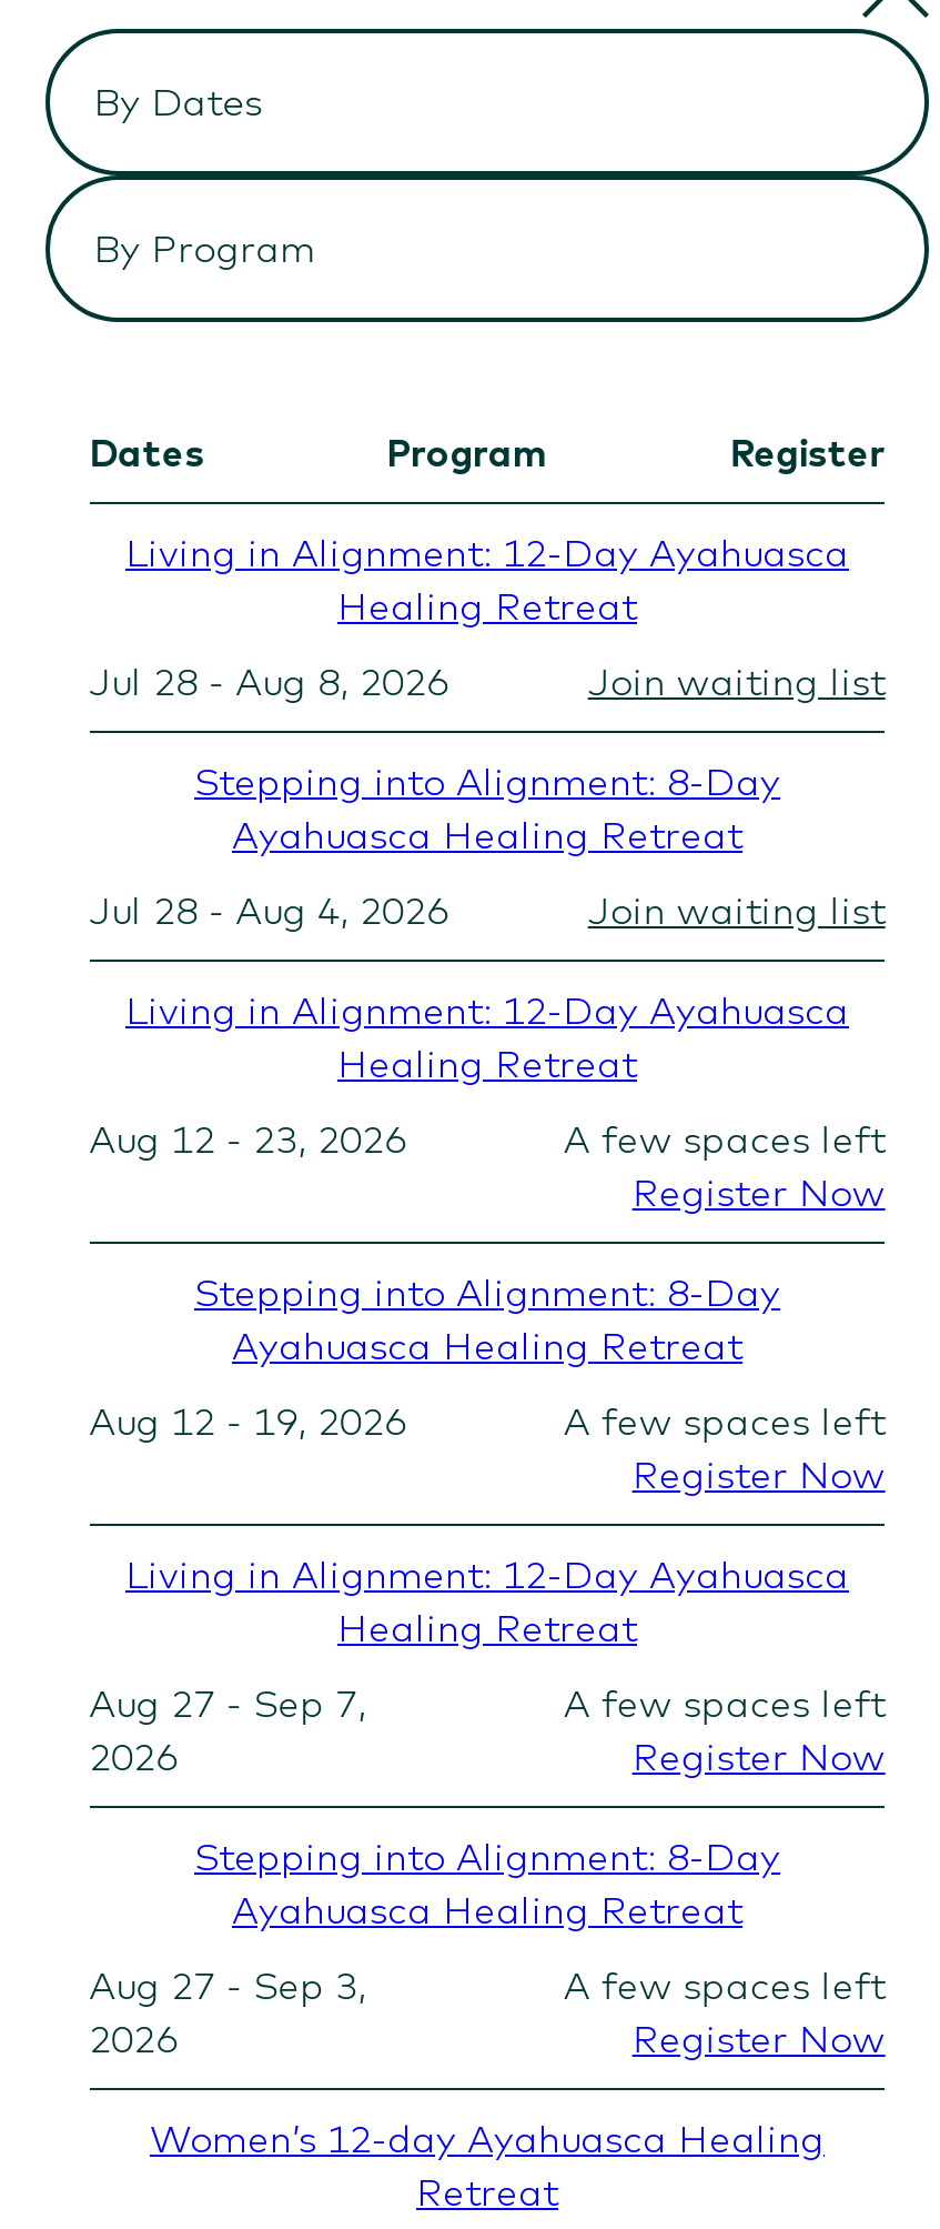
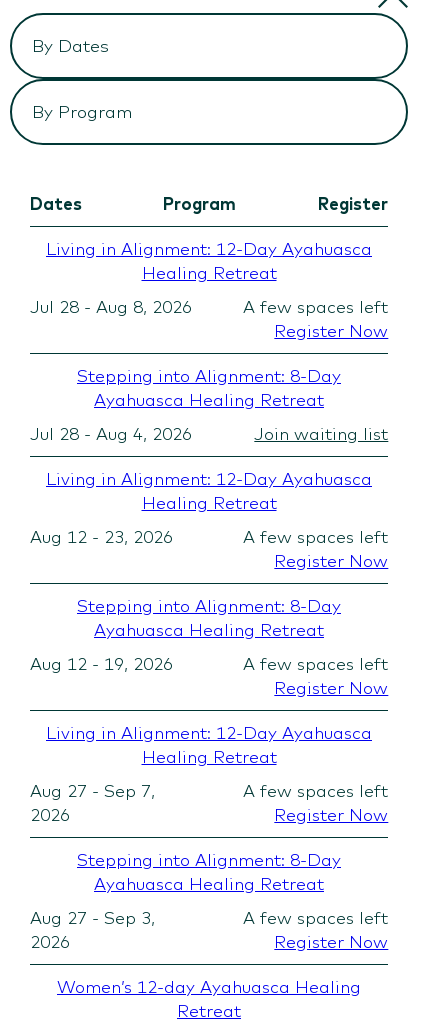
[588,657,885,703] Join waiting list -> [243,296,388,341] A few spaces left | Register Now

